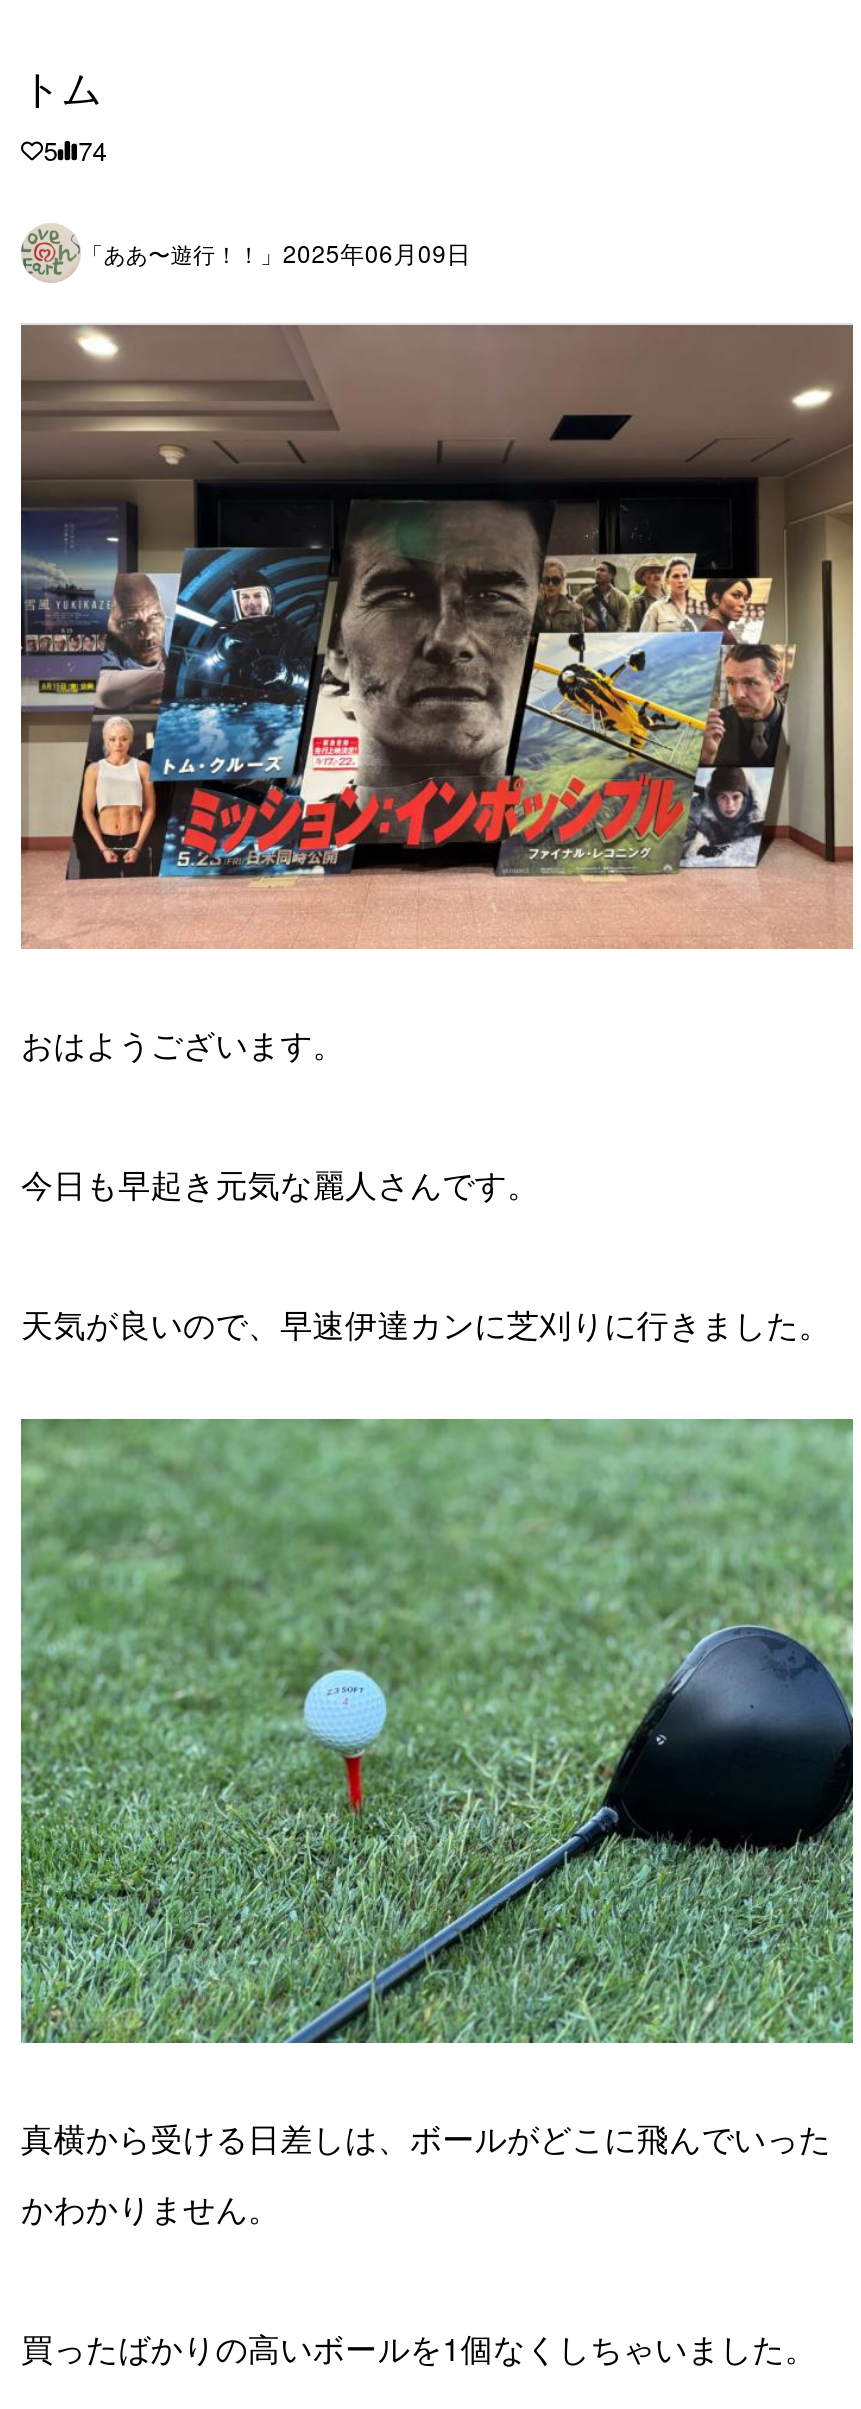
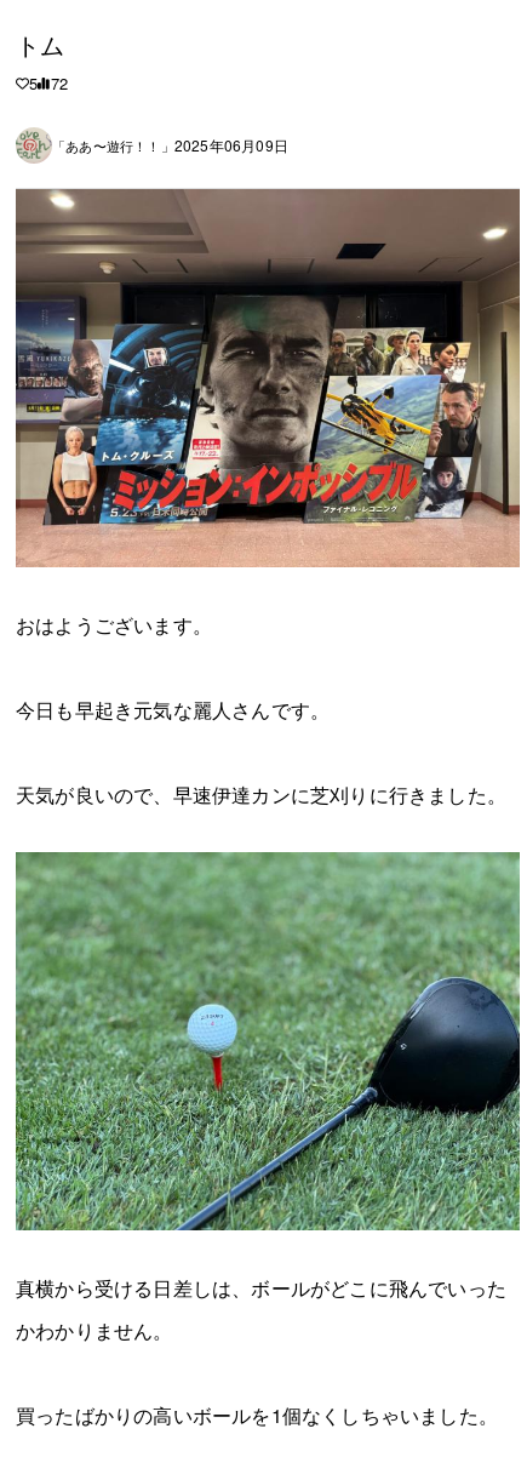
[43,131,107,169] 5 74 -> [29,72,68,95] 5 72

